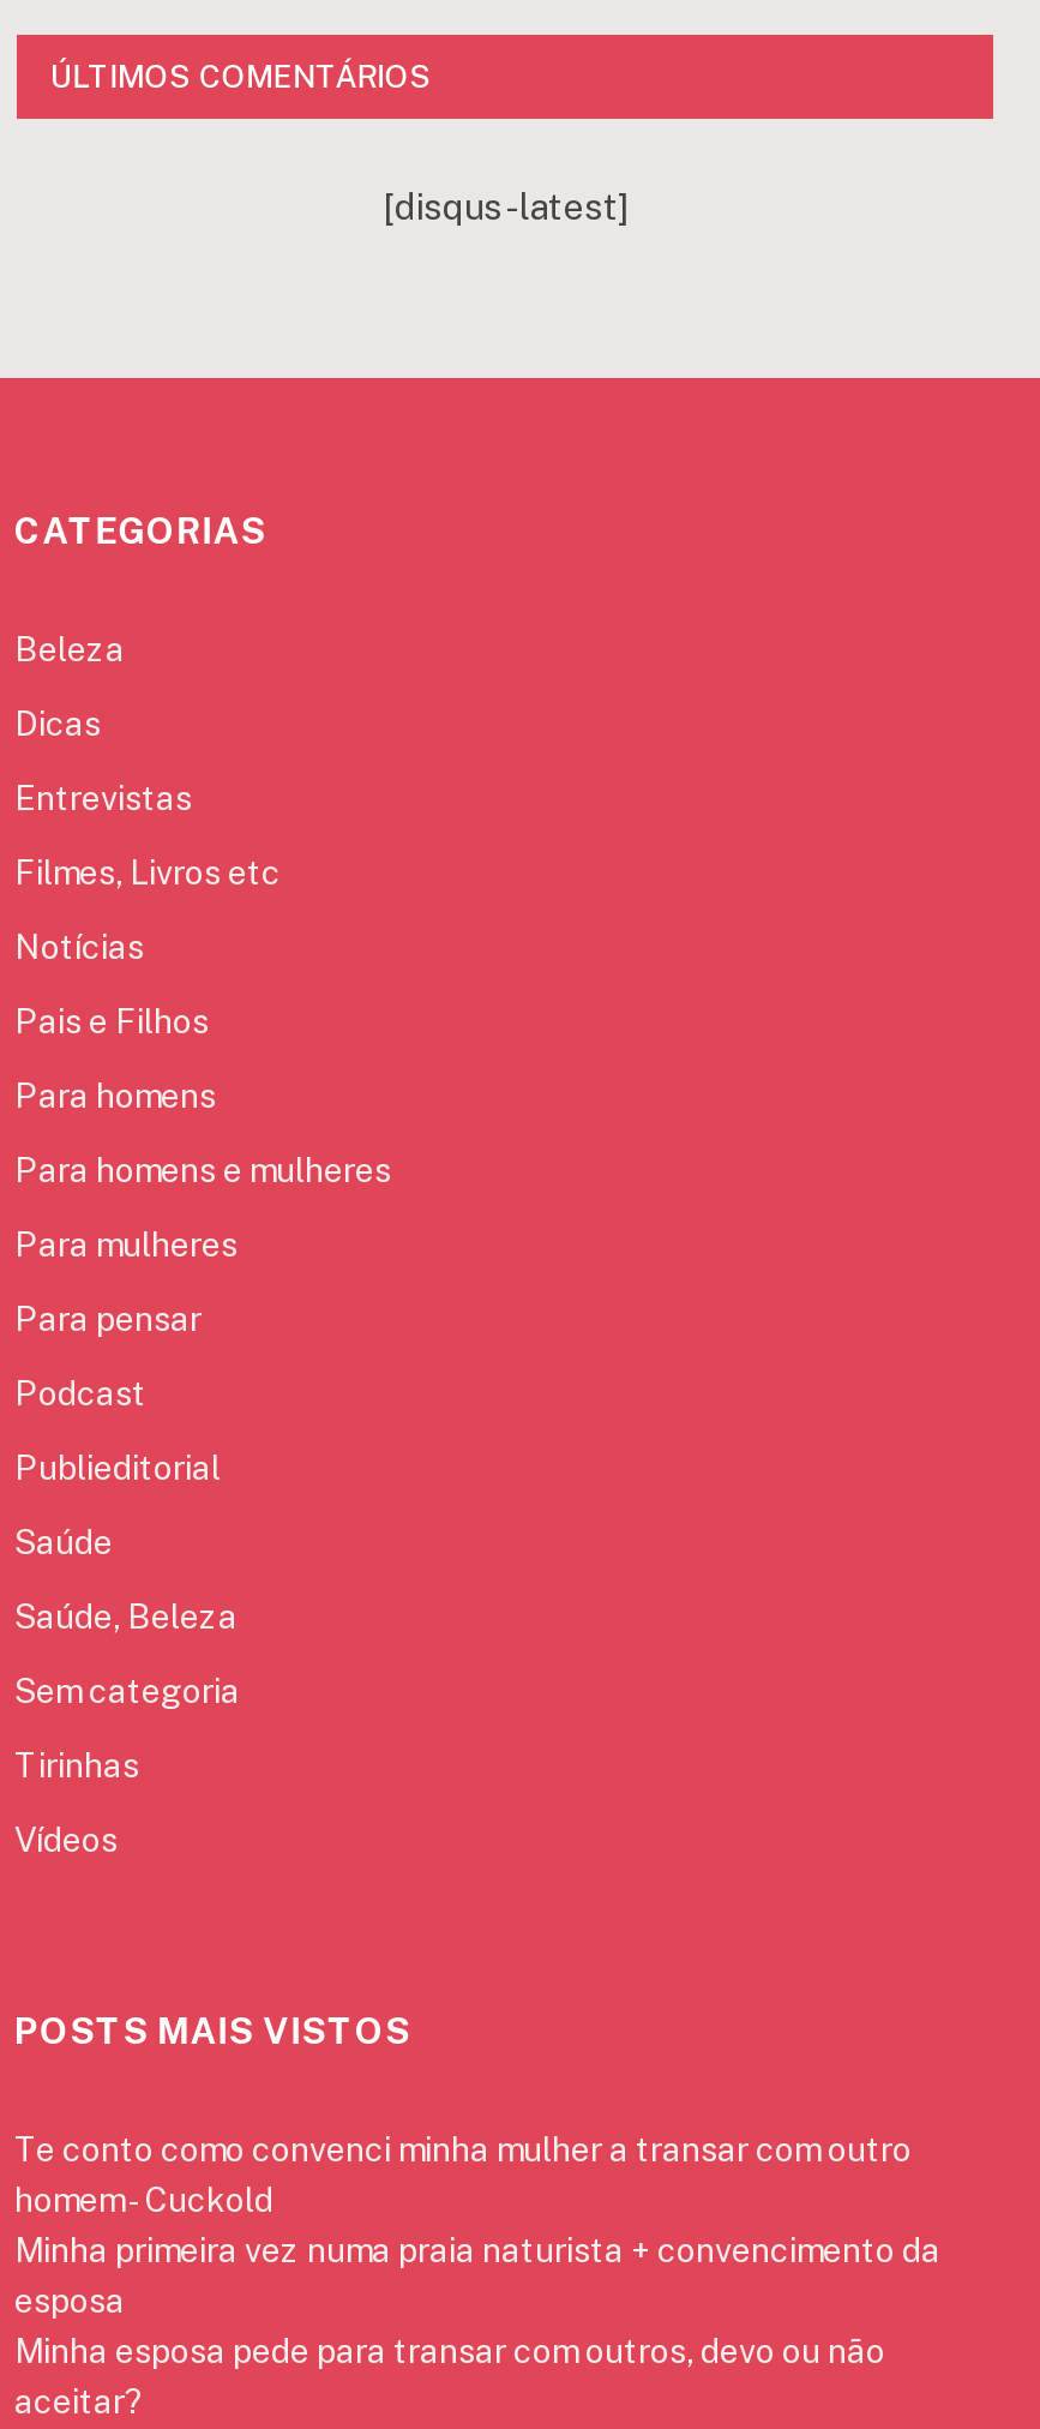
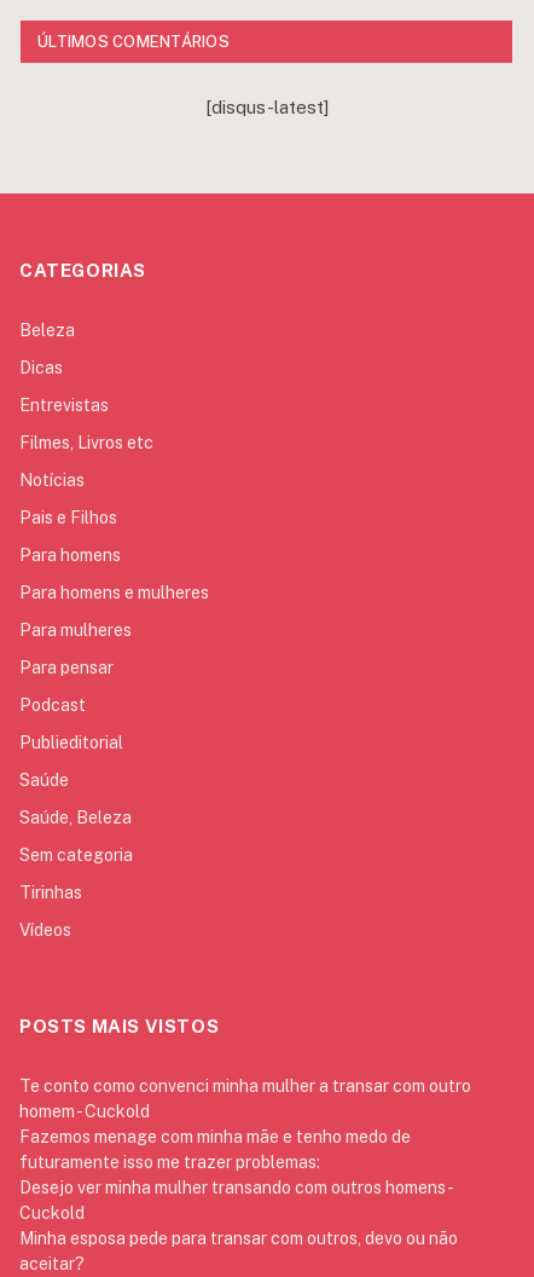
[14,2231,940,2320] Minha primeira vez numa praia naturista + convencimento da | esposa -> [19,1126,452,1222] Fazemos menage com minha mãe e tenho medo de | futuramente isso me trazer problemas: | Desejo ver minha mulher transando com outros homens - | Cuckold

